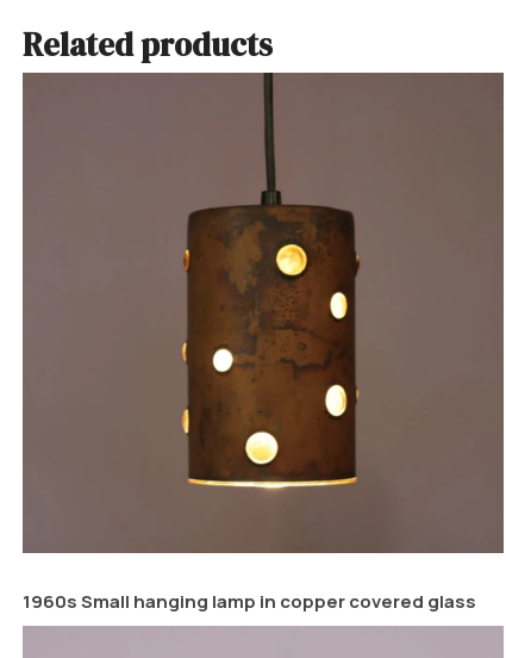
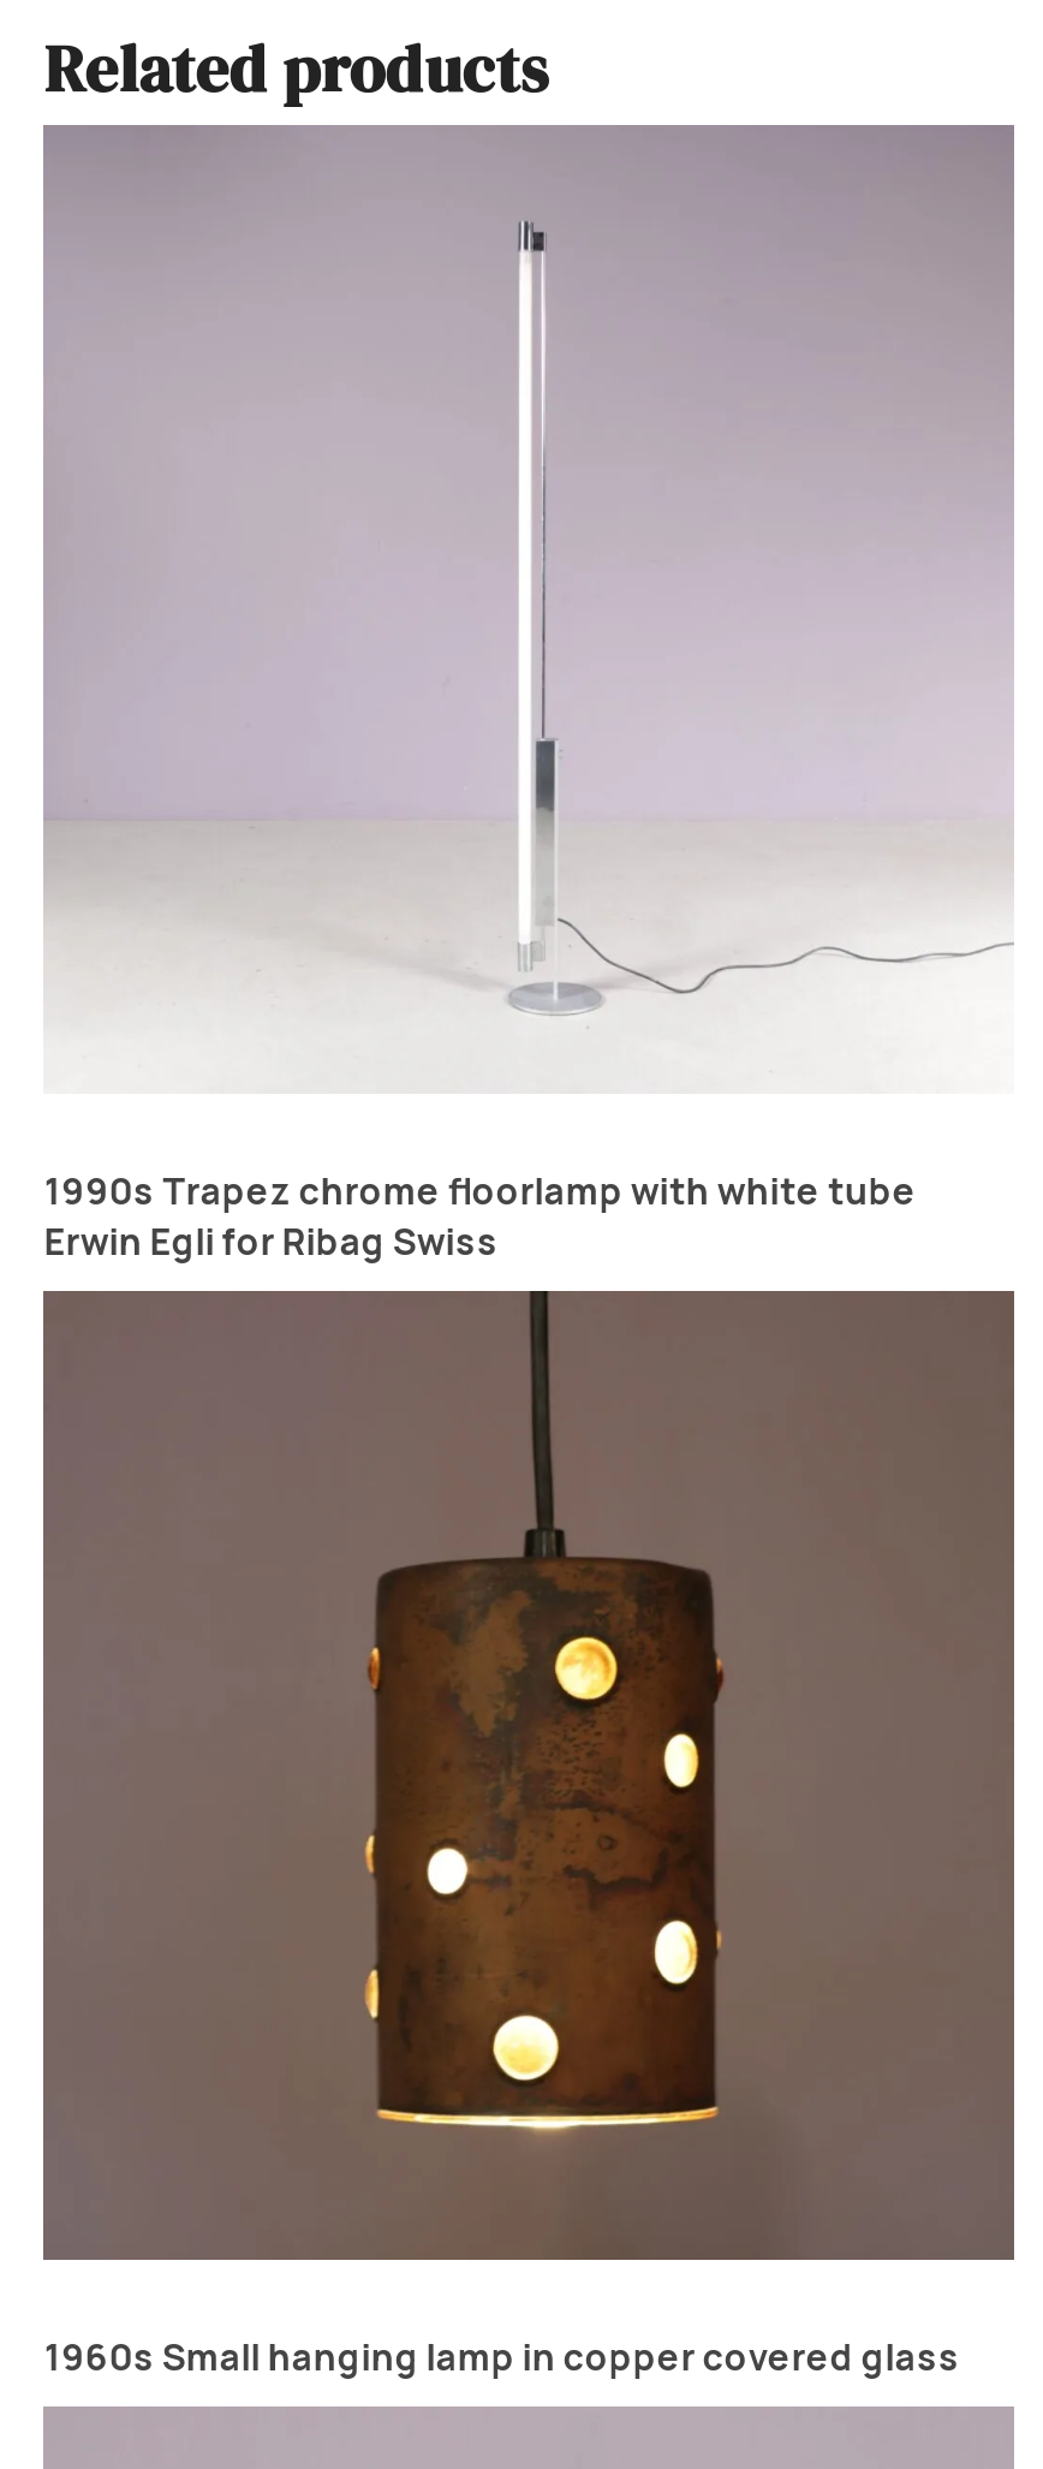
none -> [43,125,1014,1029] [image]
none -> [44,1166,917,1267] 1990s Trapez chrome floorlamp with white tube | Erwin Egli for Ribag Swiss

